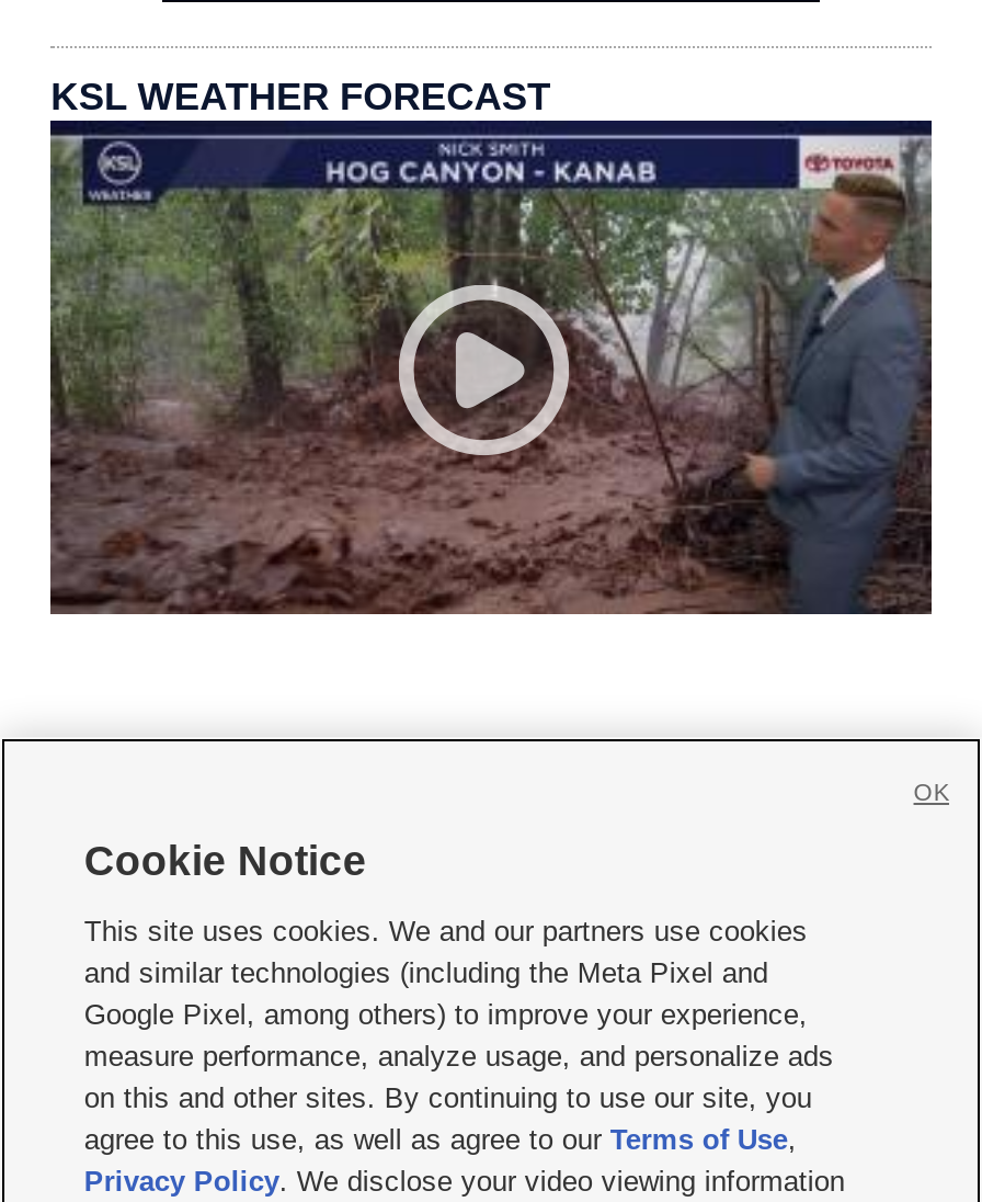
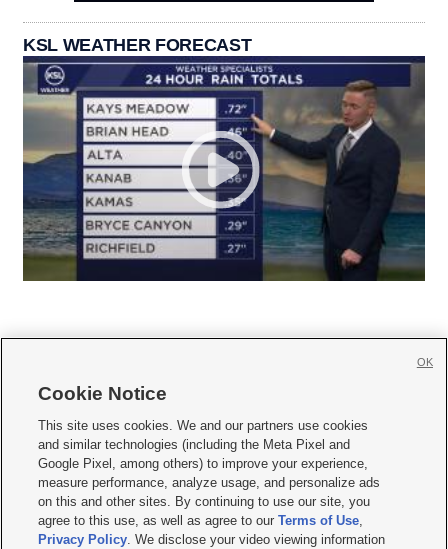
[50,125,932,616] [image] -> [23,57,425,282] [image]

